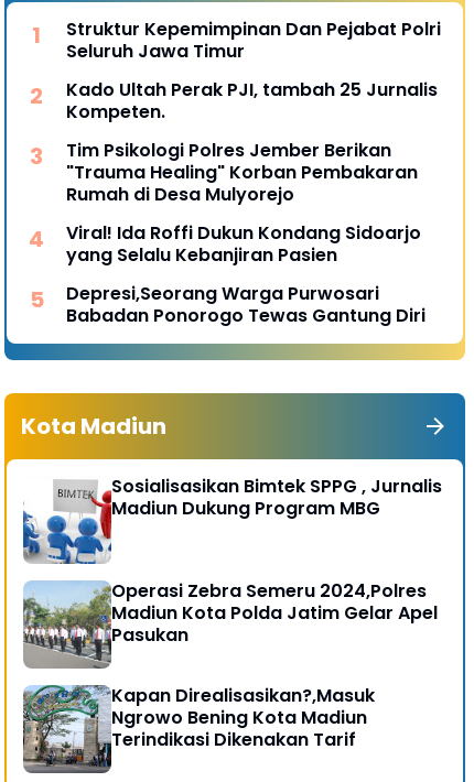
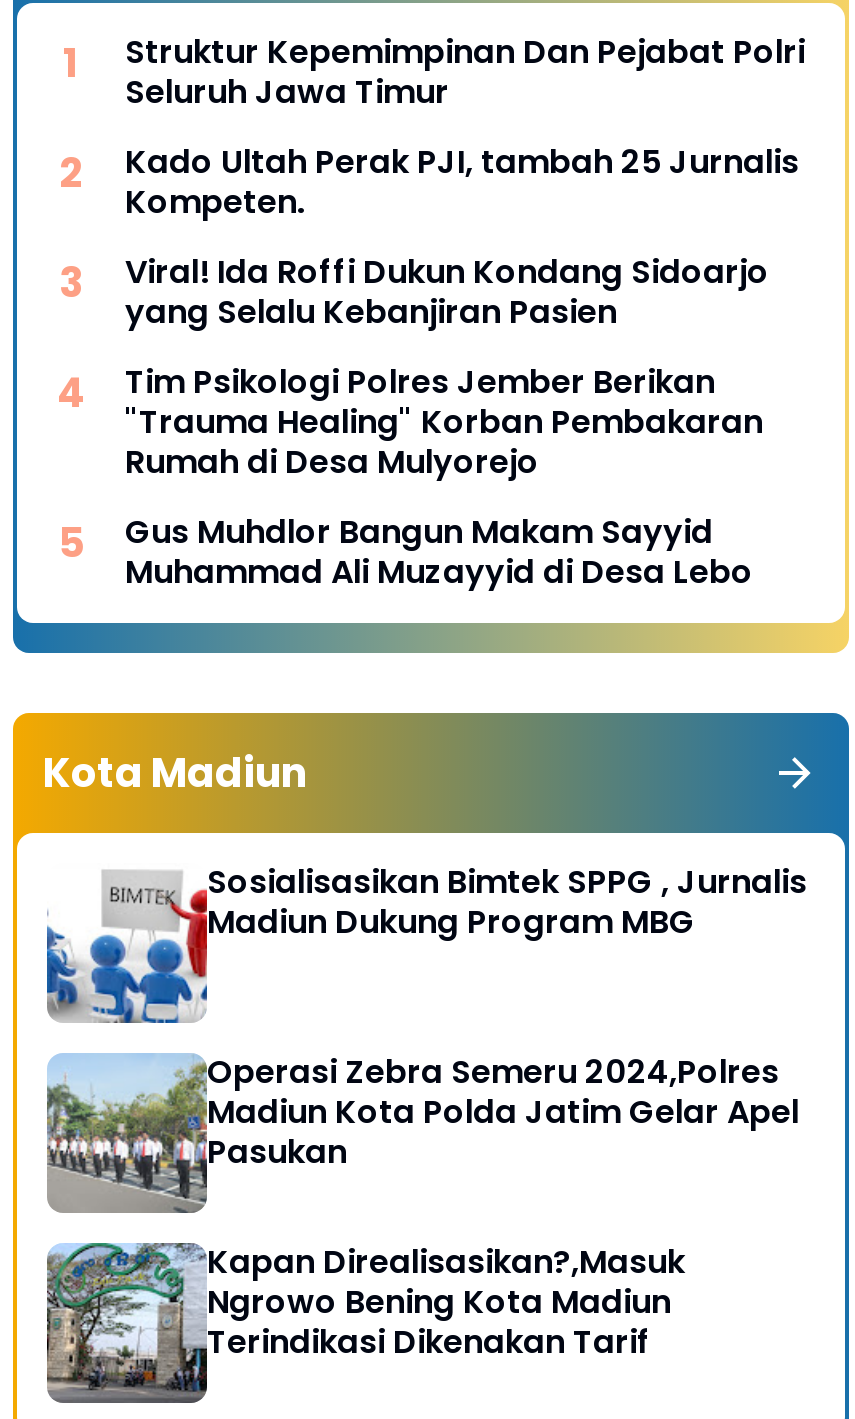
moved [66,138,418,207] -> [125,359,763,485]: Tim Psikologi Polres Jember Berikan | "Trauma Healing" Korban Pembakaran | Rumah di Desa Mulyorejo
moved [66,220,421,268] -> [125,249,769,335]: Viral! Ida Roffi Dukun Kondang Sidoarjo | yang Selalu Kebanjiran Pasien
[66,281,425,328] Depresi,Seorang Warga Purwosari | Babadan Ponorogo Tewas Gantung Diri -> [125,509,753,595] Gus Muhdlor Bangun Makam Sayyid | Muhammad Ali Muzayyid di Desa Lebo

